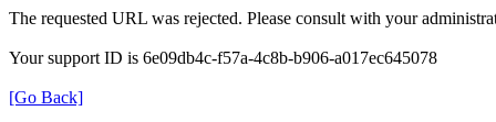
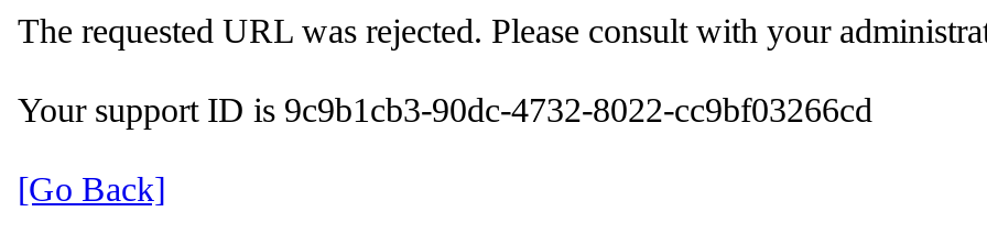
[9,48,437,67] Your support ID is 6e09db4c-f57a-4c8b-b906-a017ec645078 -> [18,91,872,129] Your support ID is 9c9b1cb3-90dc-4732-8022-cc9bf03266cd

